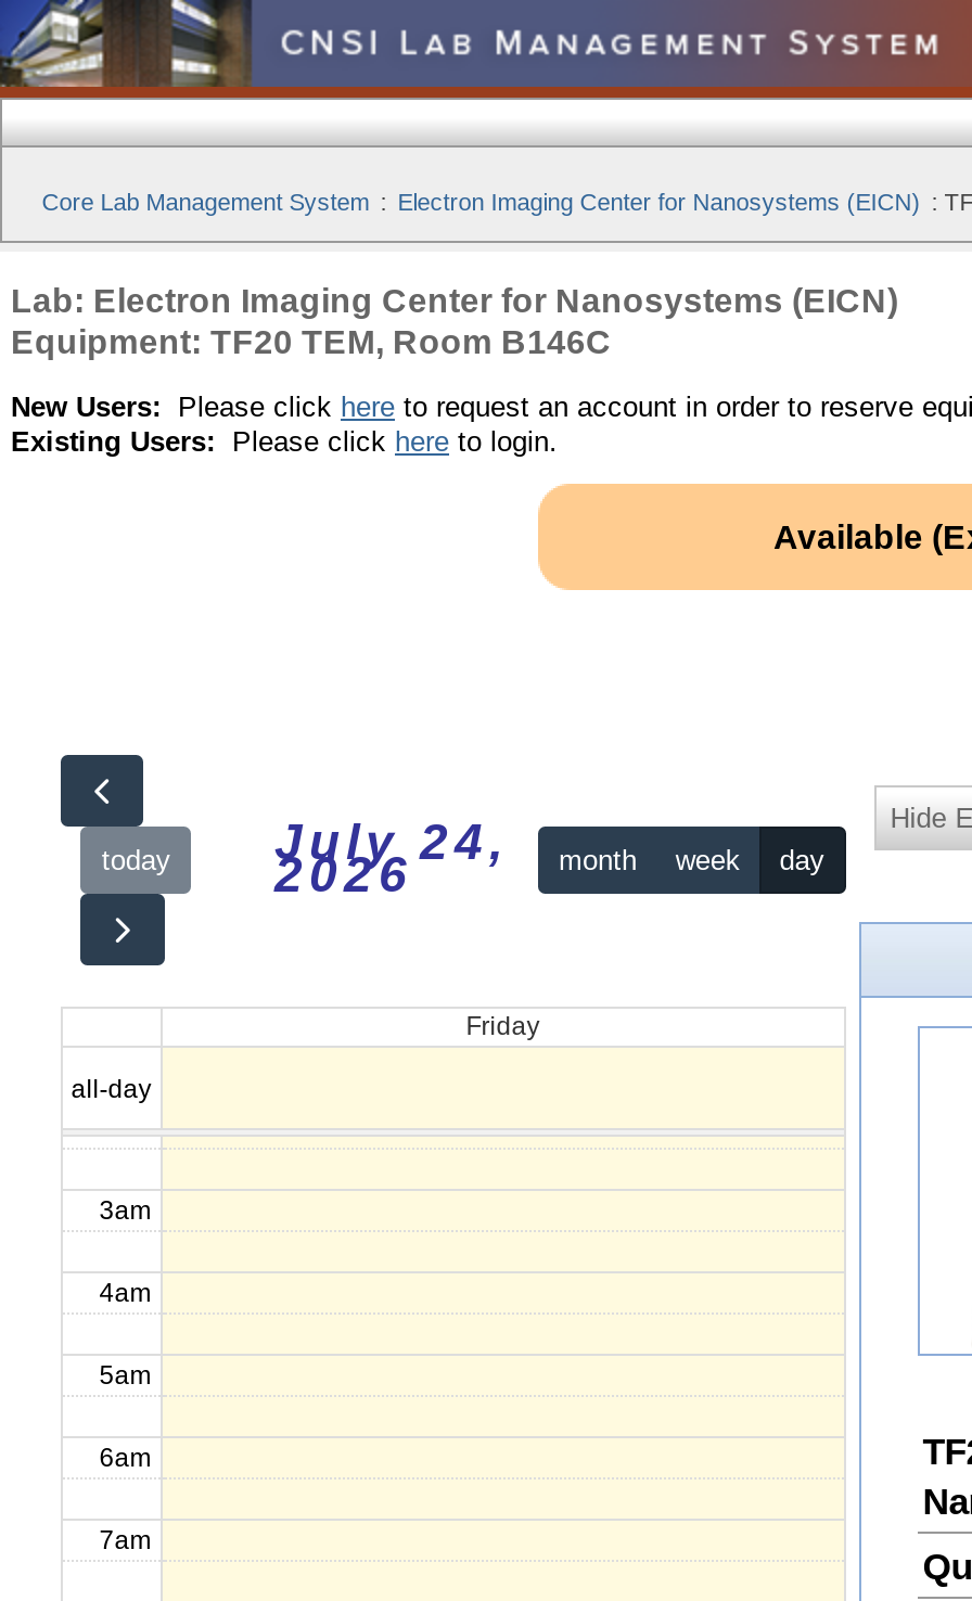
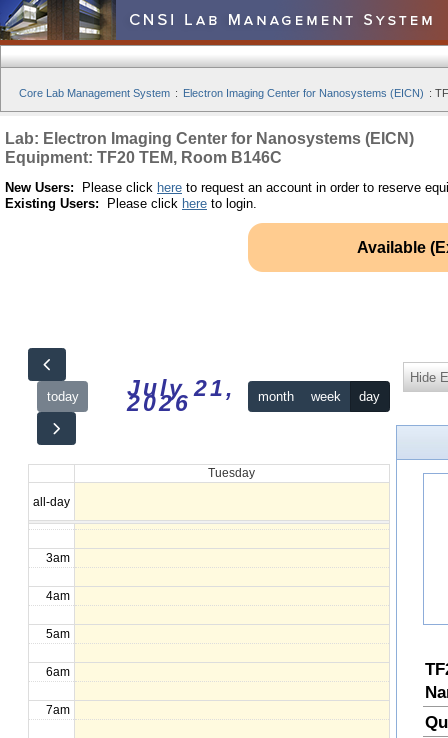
[274,814,825,876] July 24, month week day -> [126,375,380,404] July 21, month week day
[466,1012,540,1042] Friday -> [208,466,255,480] Tuesday

